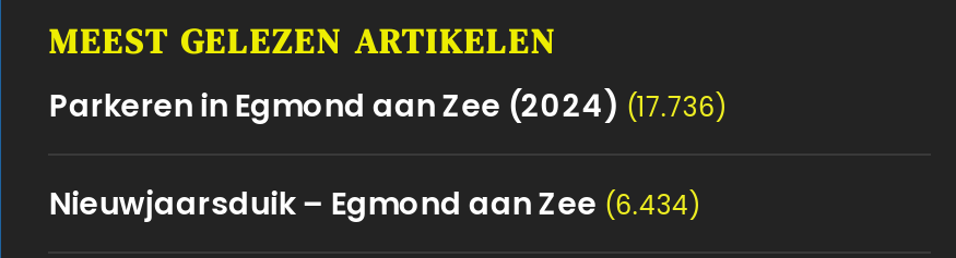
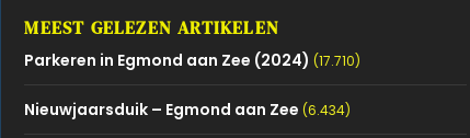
[49,84,726,127] Parkeren in Egmond aan Zee (2024) (17.736) -> [25,49,361,71] Parkeren in Egmond aan Zee (2024) (17.710)

